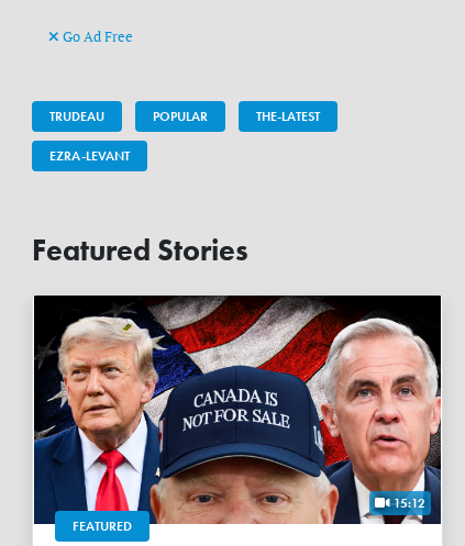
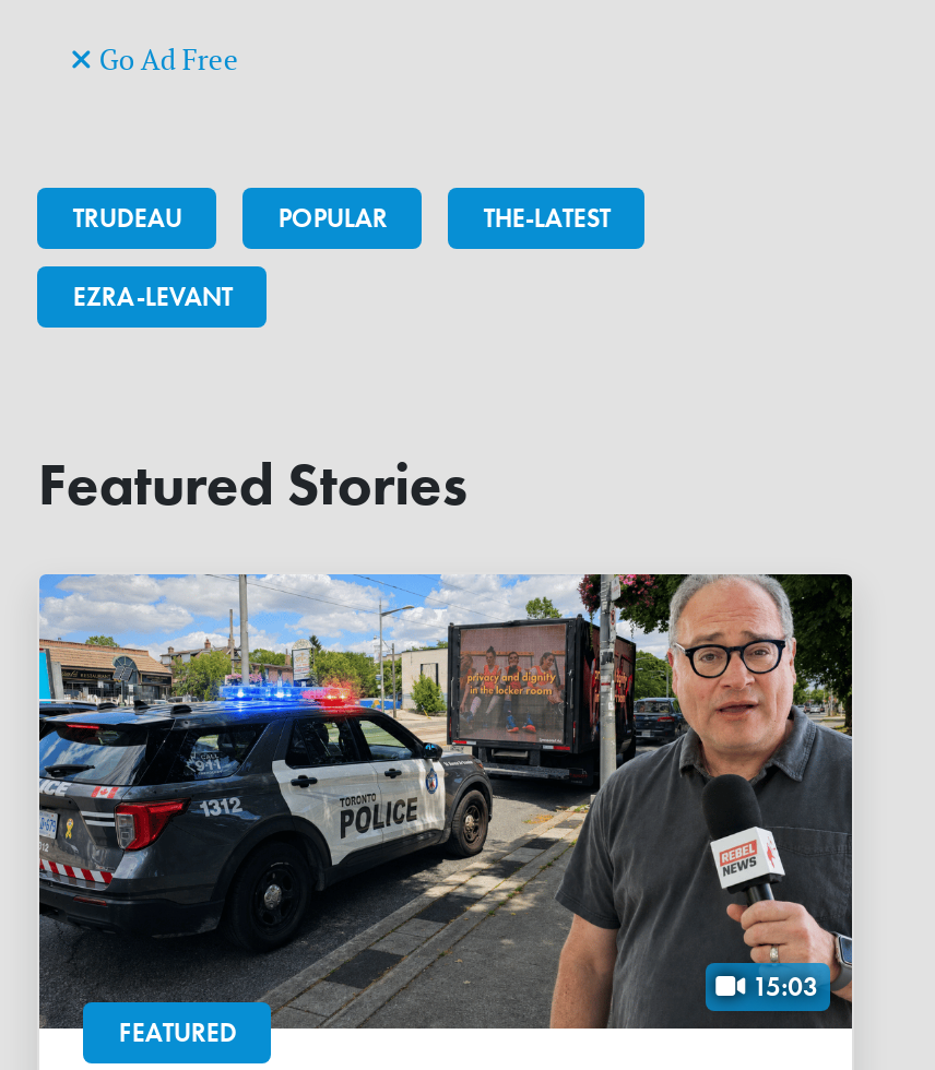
[33,294,442,525] [image] | 15:12 -> [37,572,854,1031] [image] | 15:03

